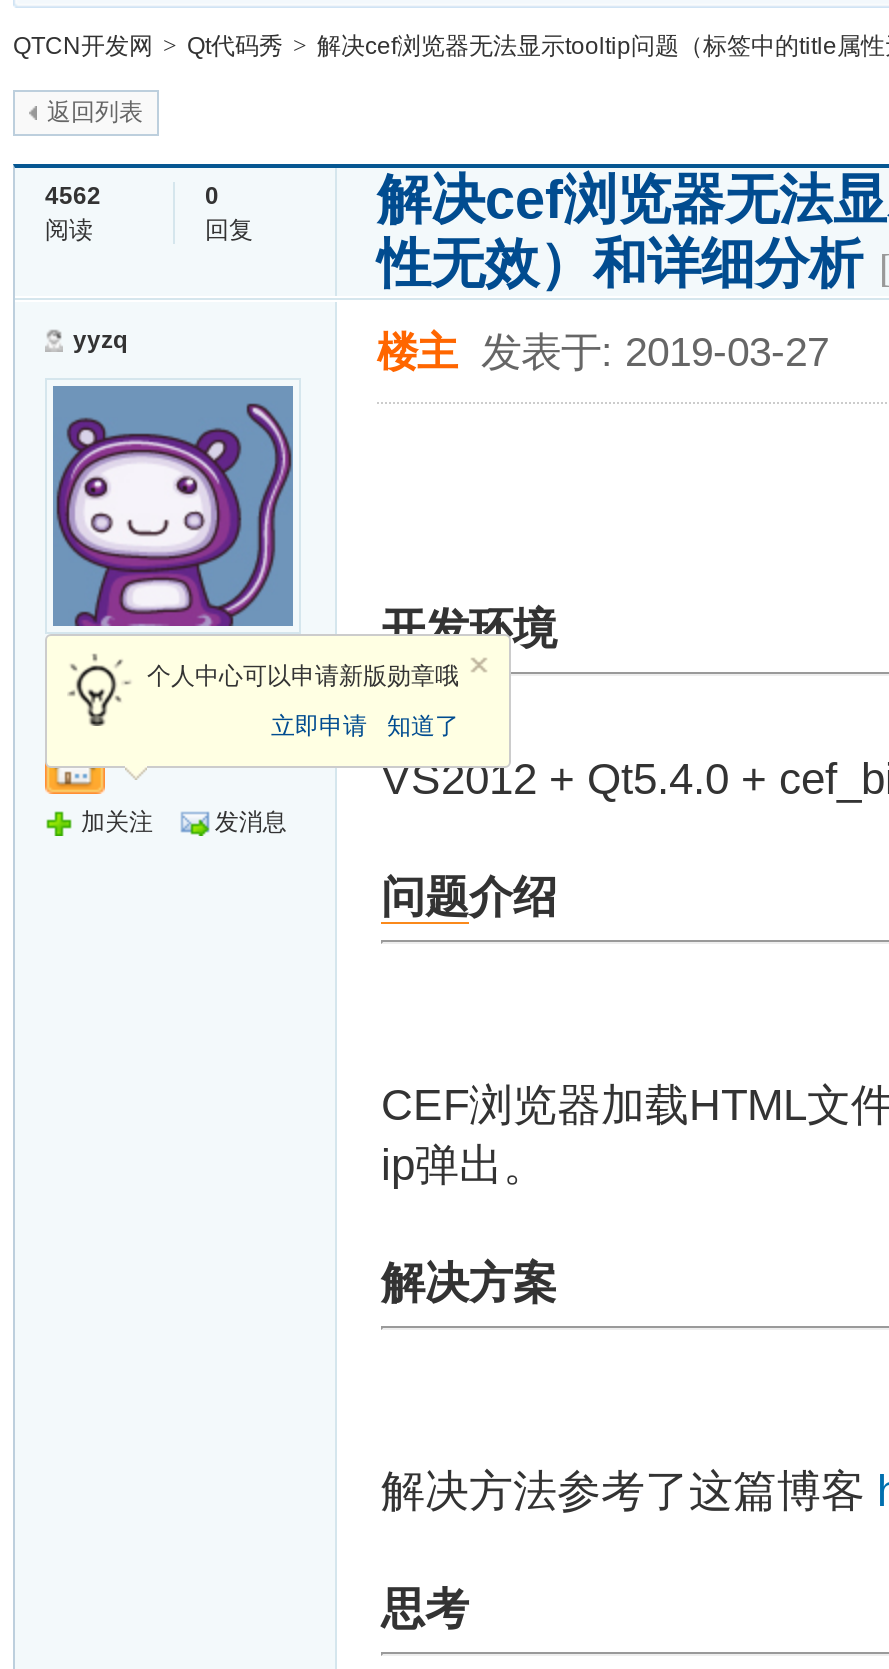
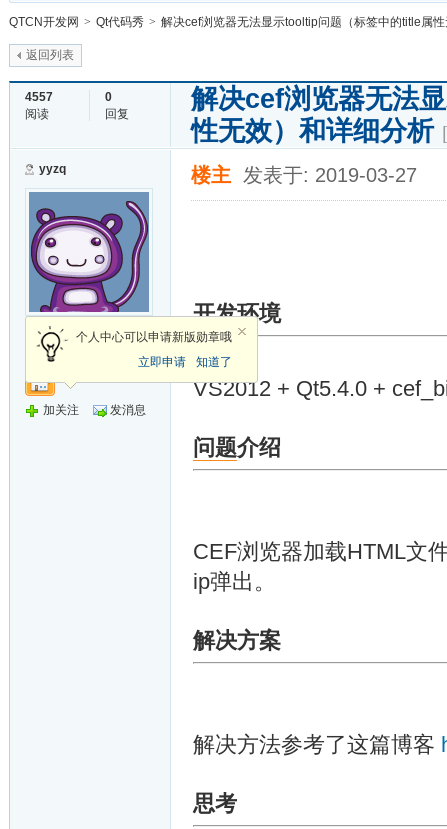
[45,182,101,210] 4562 -> [25,90,53,104] 4557

